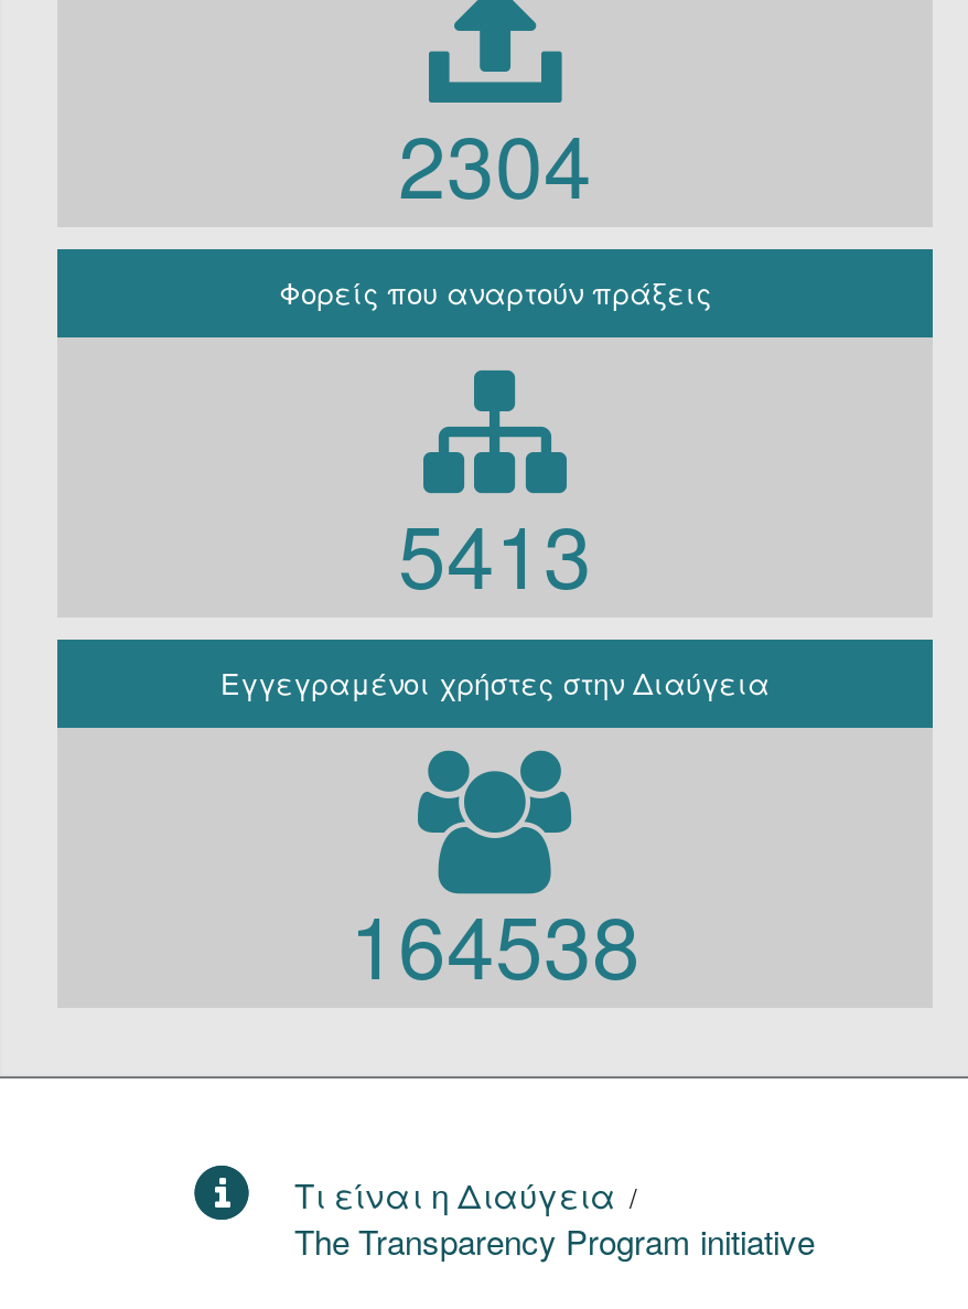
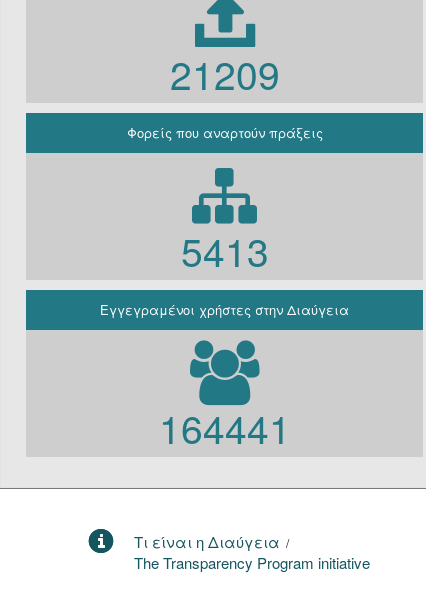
[398,98,592,222] 2304 -> [169,45,279,101] 21209
[349,879,641,1003] 164538 -> [158,399,290,455] 164441

